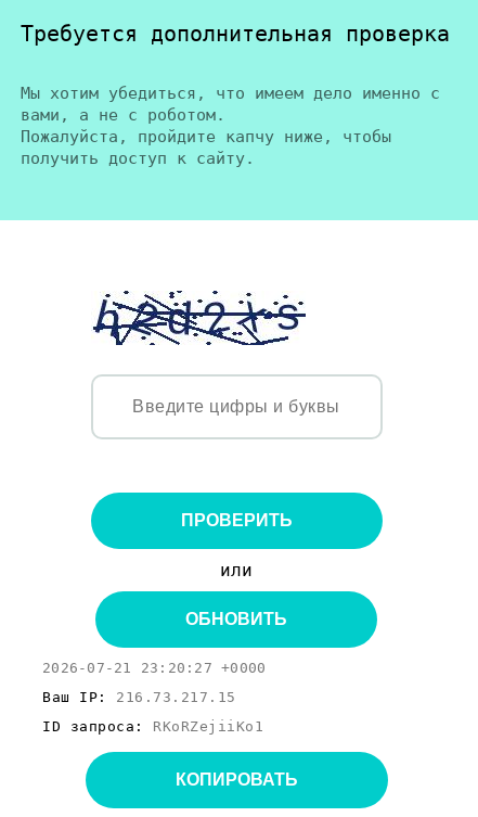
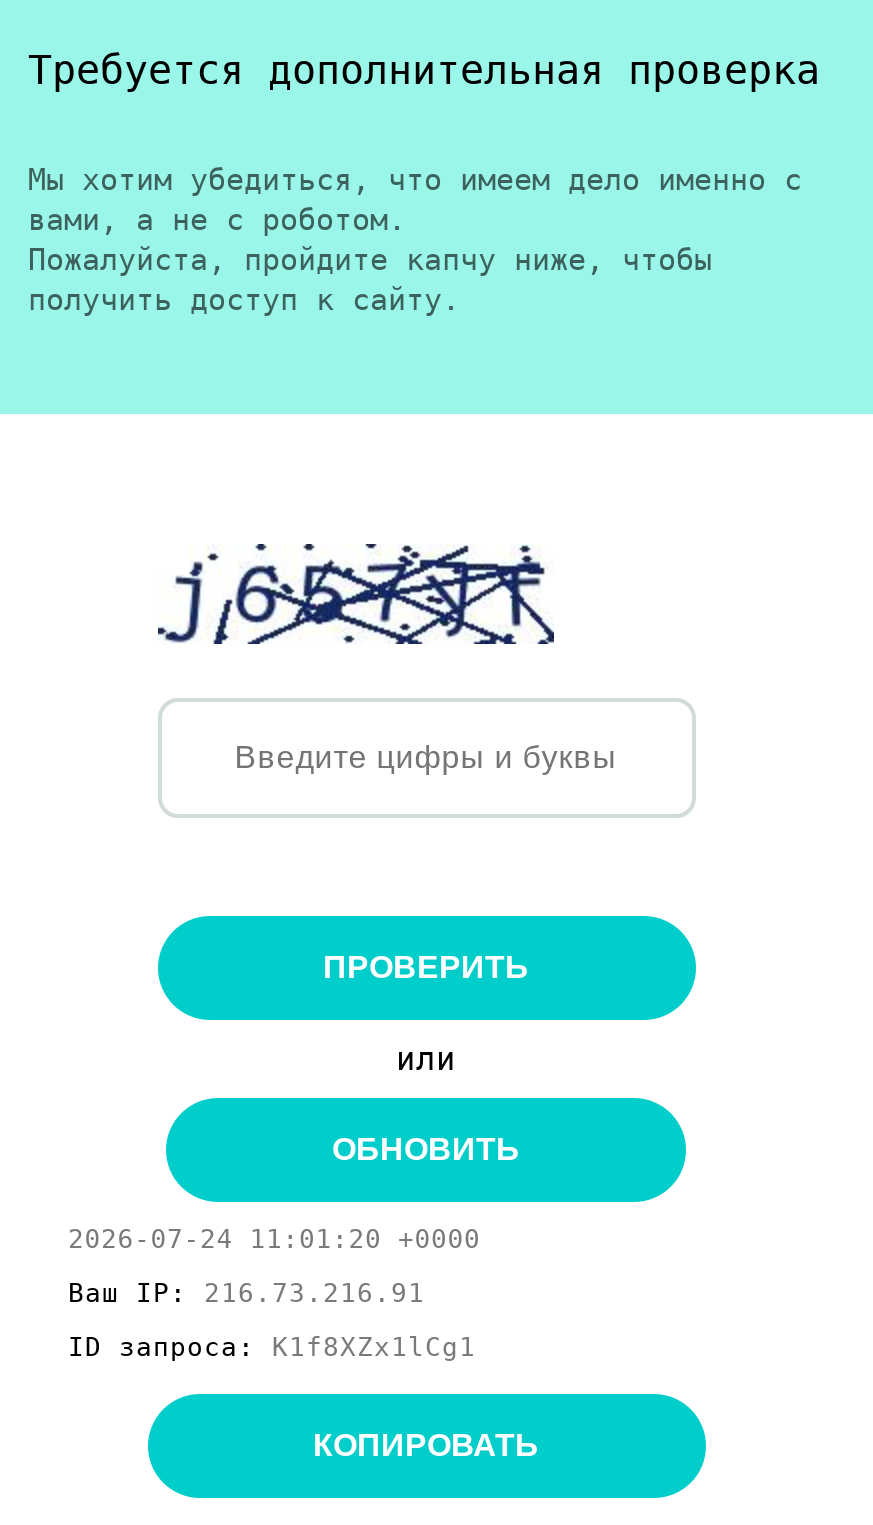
[91,290,307,346] [image] -> [156,542,556,646] [image]
[42,660,266,676] 2026-07-21 23:20:27 +0000 -> [68,1224,480,1254] 2026-07-24 11:01:20 +0000
[42,689,236,705] Ваш IP: 216.73.217.15 -> [68,1278,425,1308] Ваш IP: 216.73.216.91
[42,718,263,735] ID запроса: RKoRZejiiKo1 -> [68,1332,476,1362] ID запроса: K1f8XZx1lCg1

